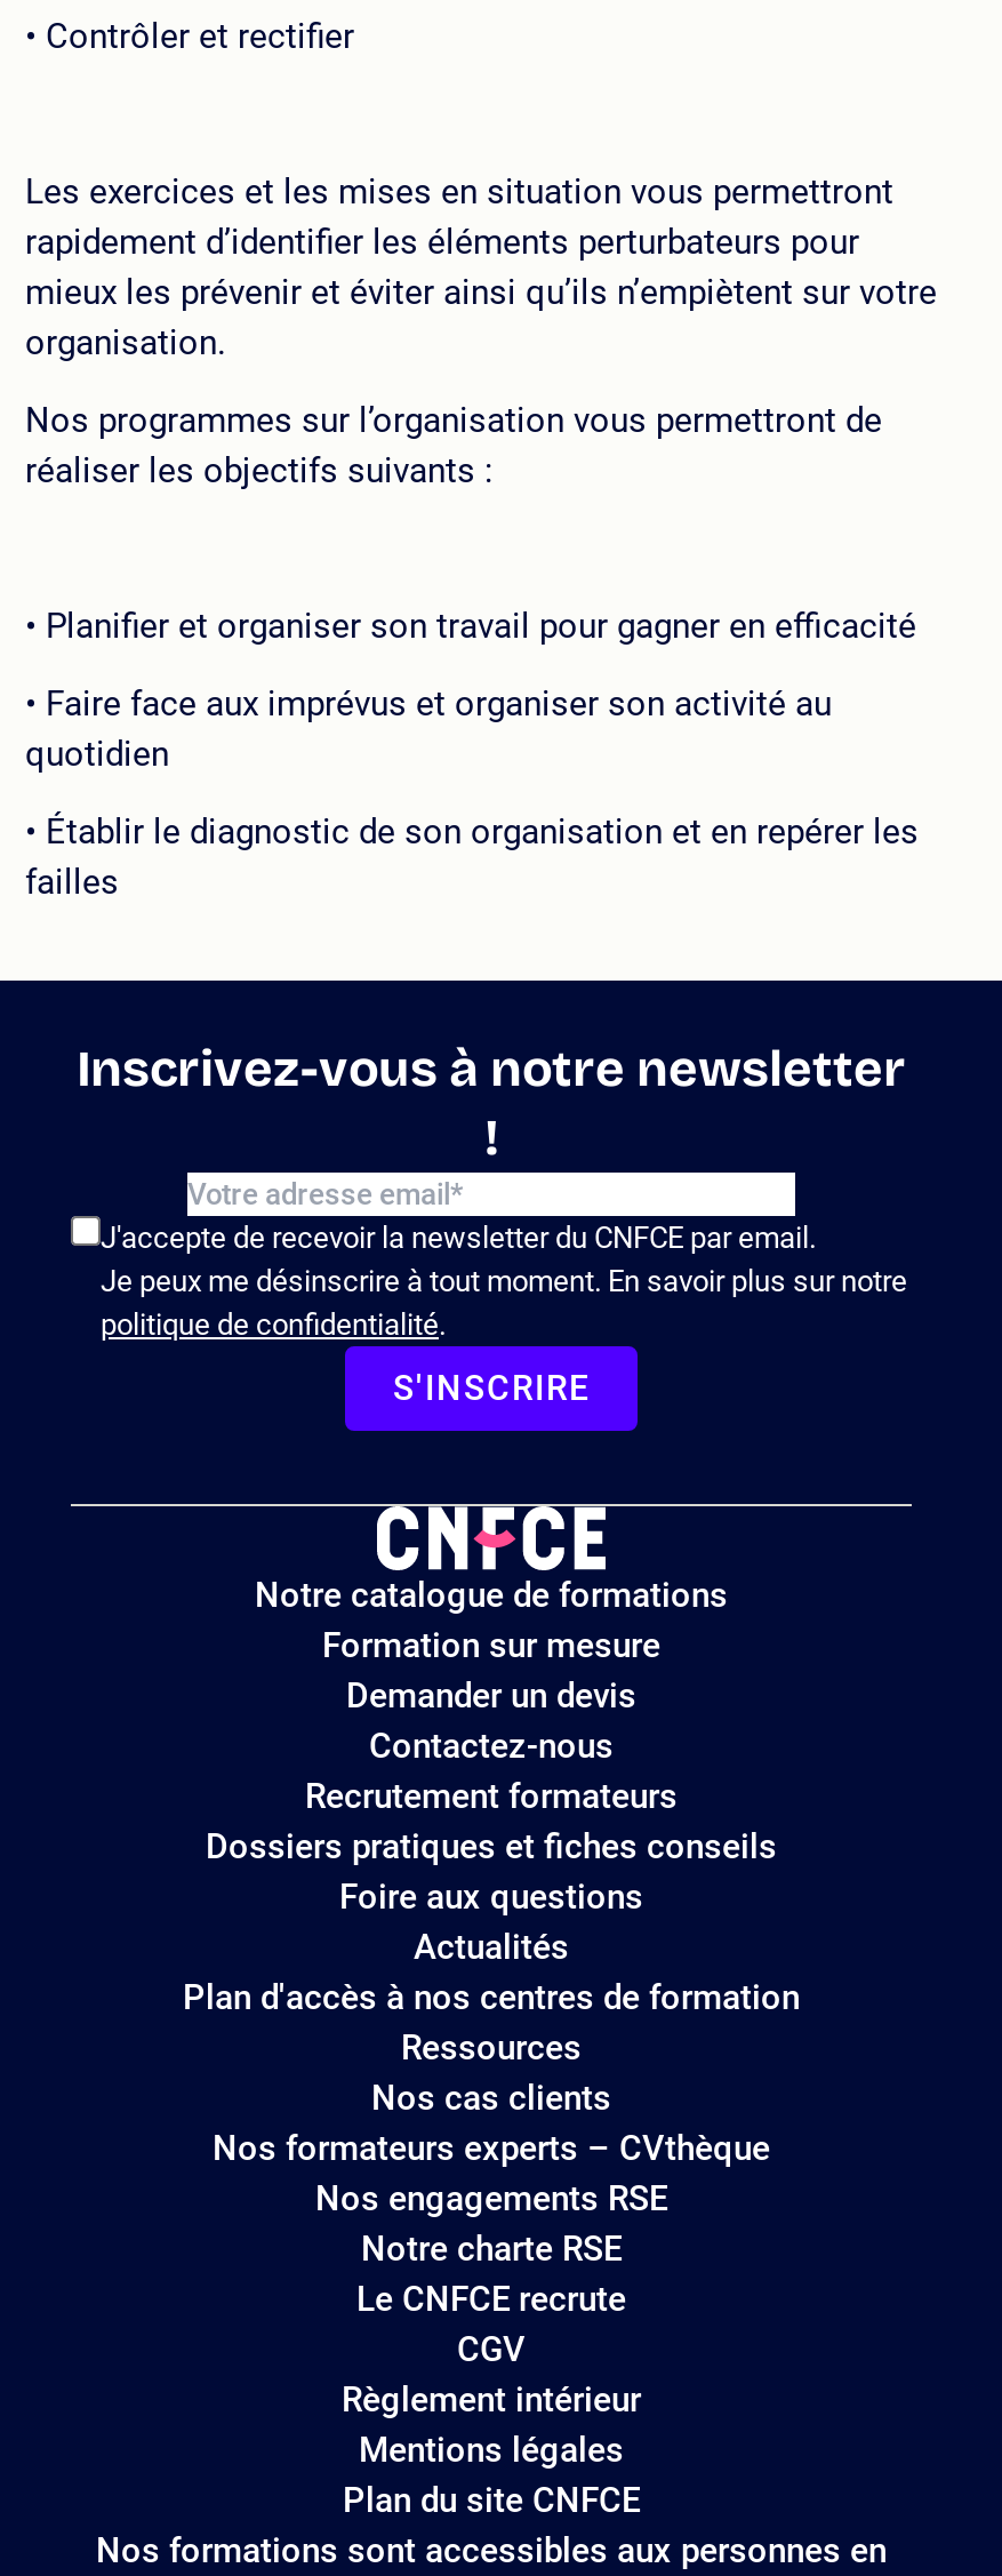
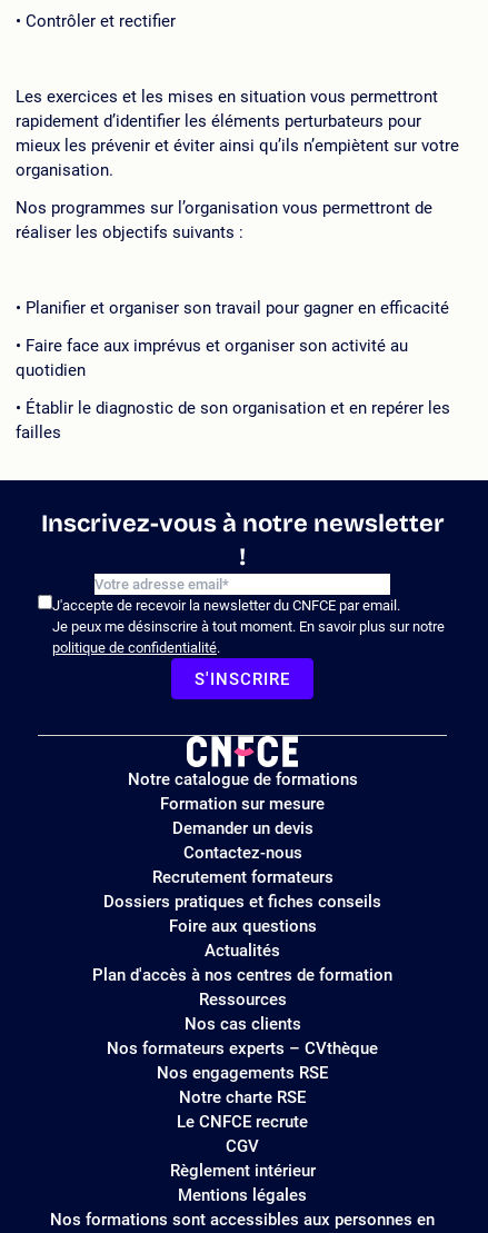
[343,2479,640,2520] Plan du site CNFCE -> none

